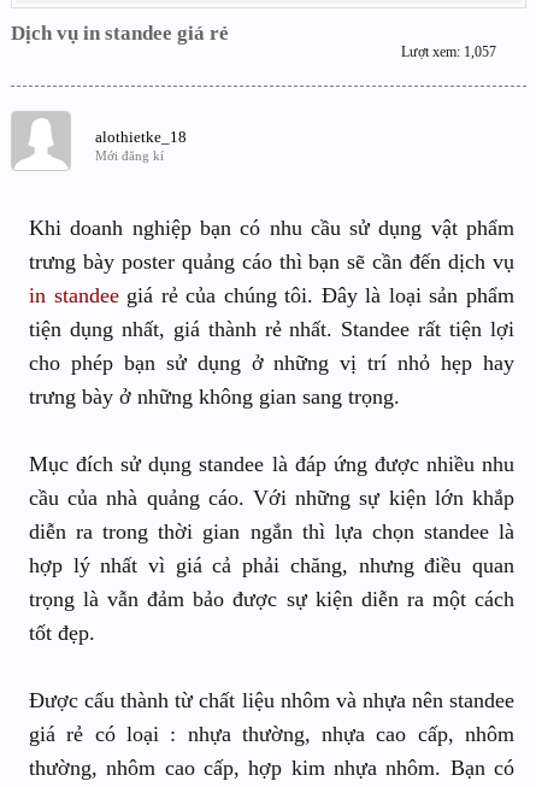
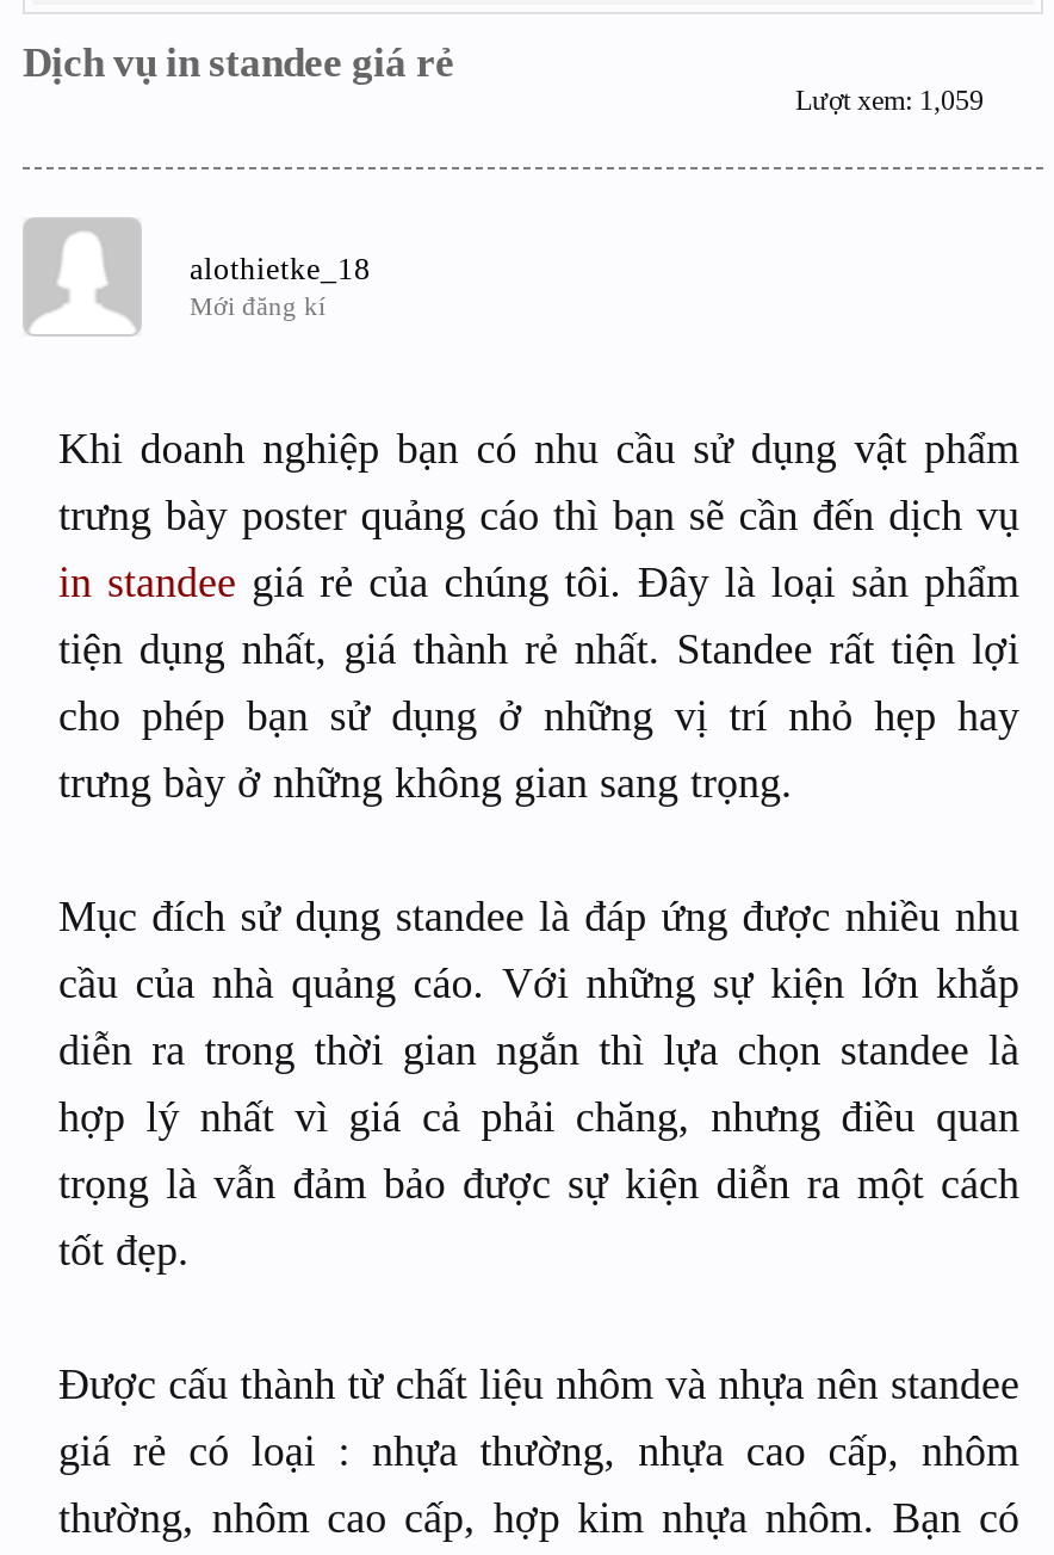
[401,43,496,60] Lượt xem: 1,057 -> [795,84,984,117] Lượt xem: 1,059

